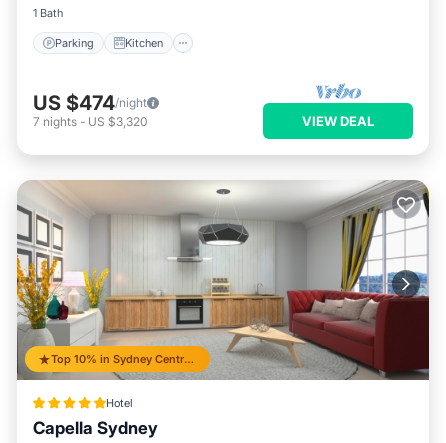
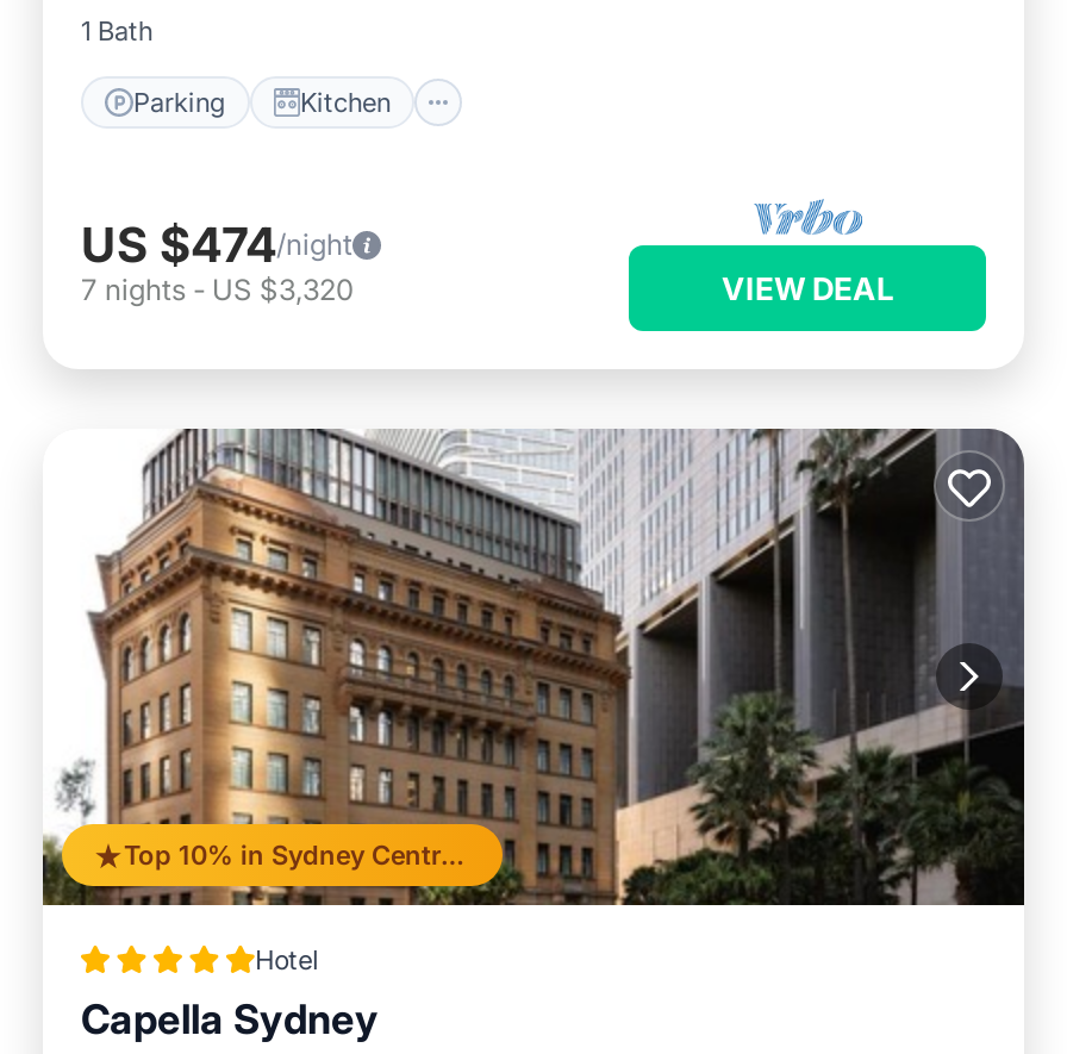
[16,180,429,380] [image] -> [43,426,1027,905] [image]

